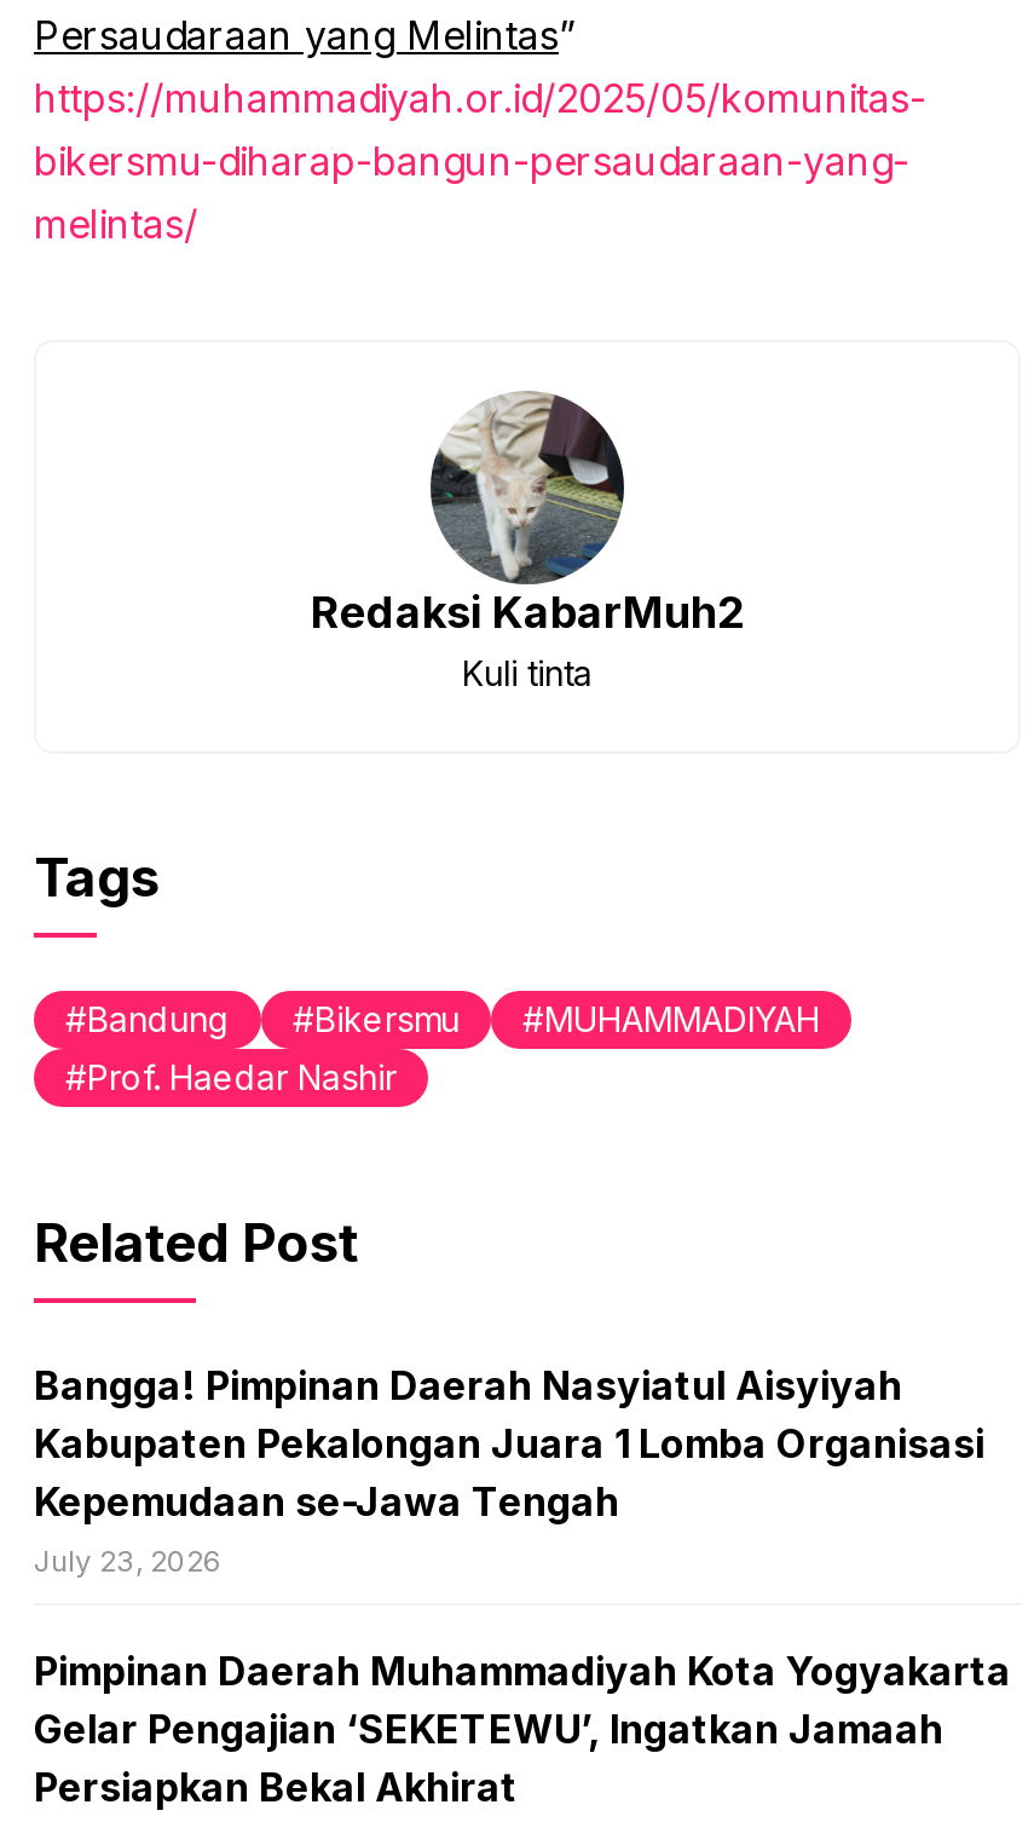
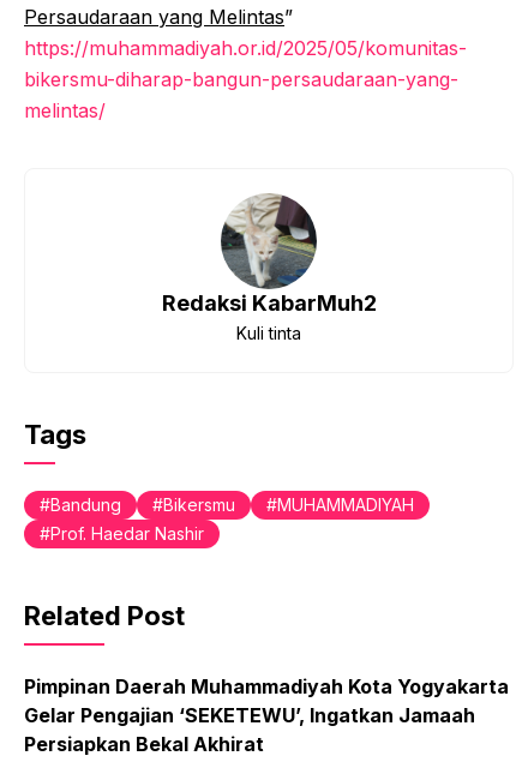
[34,1360,984,1578] Bangga! Pimpinan Daerah Nasyiatul Aisyiyah | Kabupaten Pekalongan Juara 1 Lomba Organisasi | Kepemudaan se-Jawa Tengah | July 23, 2026 -> none

